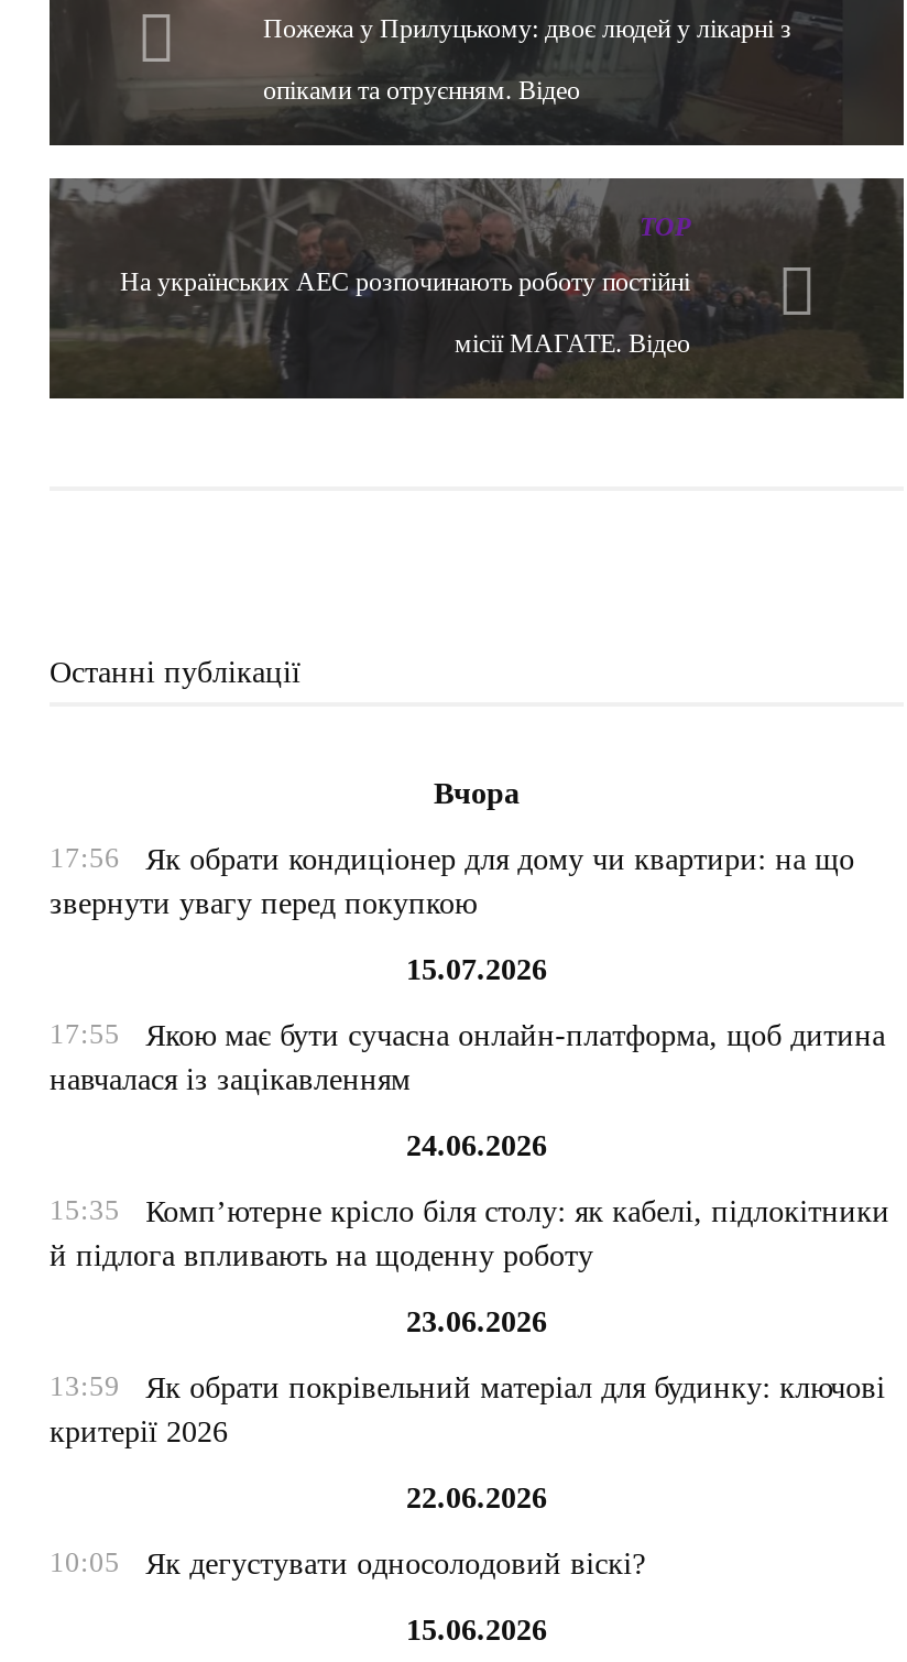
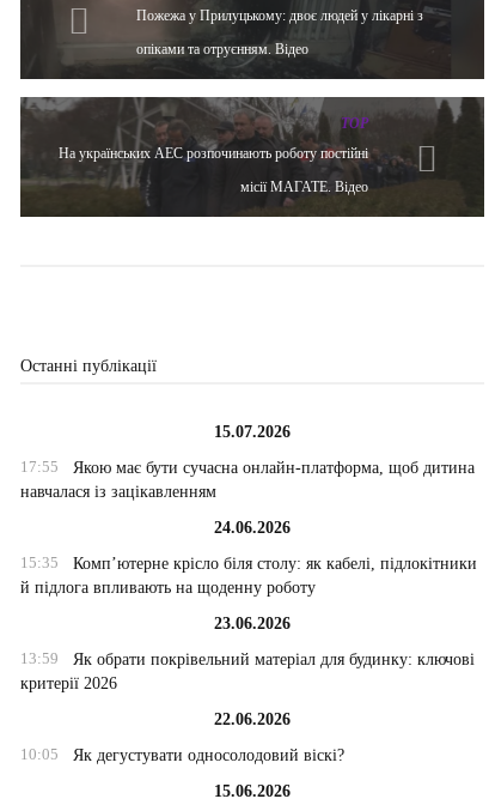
[50,778,854,921] Вчора | 17:56 | Як обрати кондиціонер для дому чи квартири: на що | звернути увагу перед покупкою -> none

